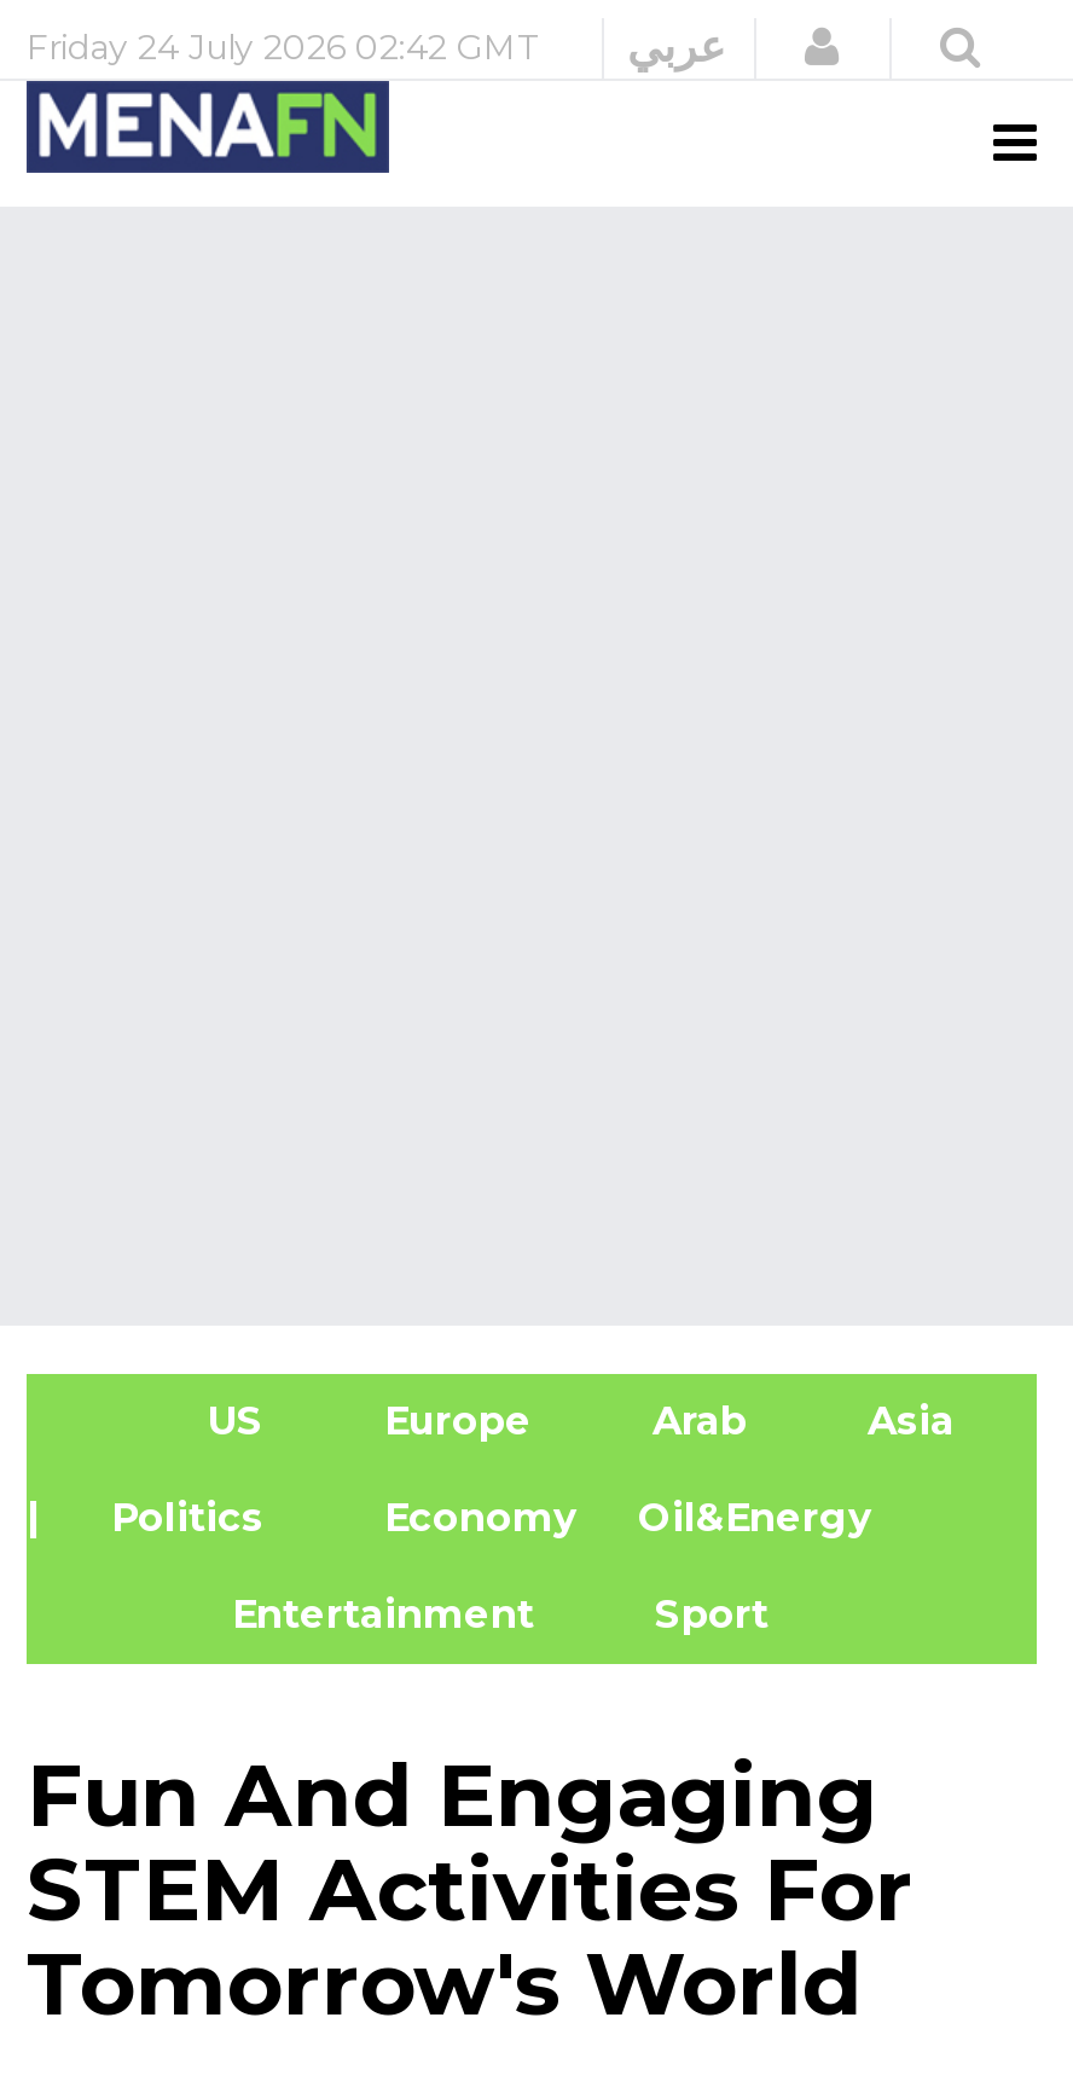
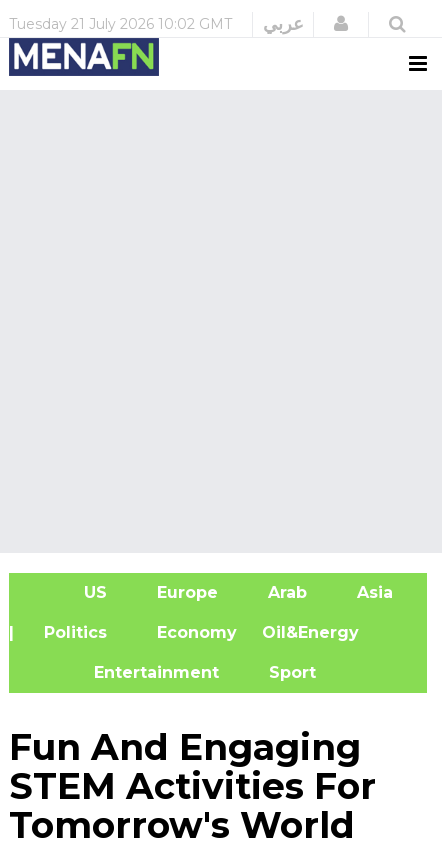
[27,25,536,69] Friday 24 July 2026 02:42 GMT -> [9,15,232,33] Tuesday 21 July 2026 10:02 GMT

